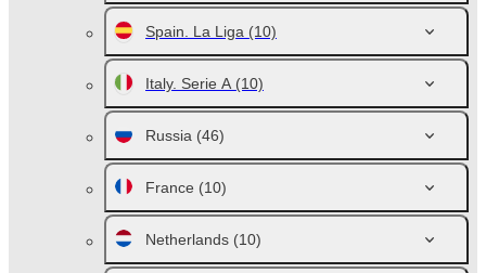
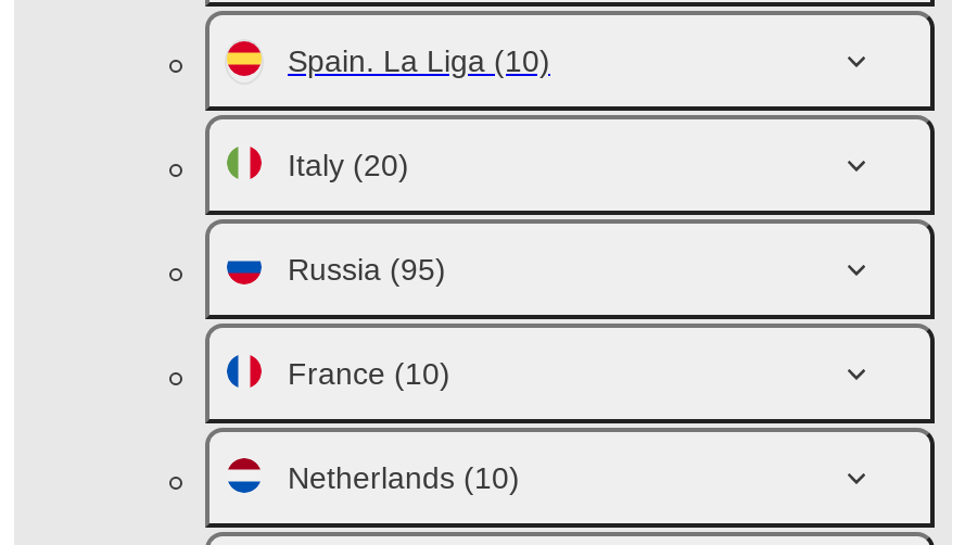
[145,75,264,92] Italy. Serie A (10) -> [288,148,409,182] Italy (20)
[145,127,225,144] Russia (46) -> [288,252,446,287] Russia (95)

